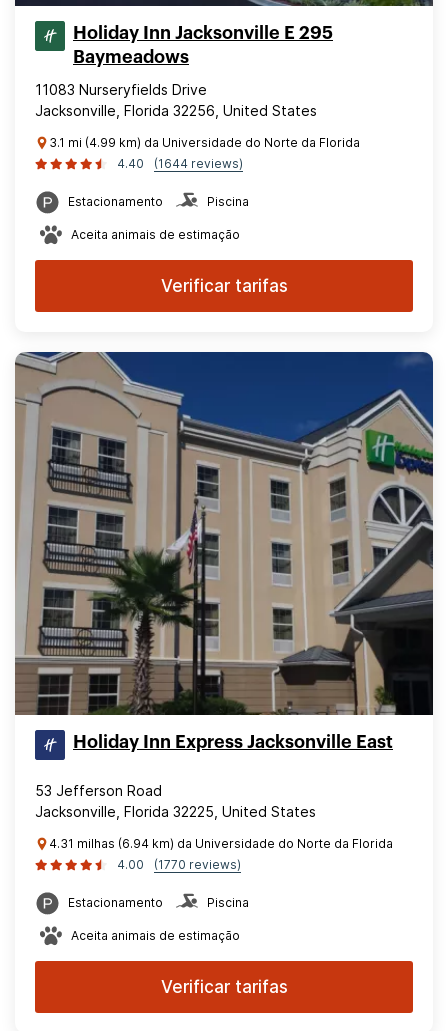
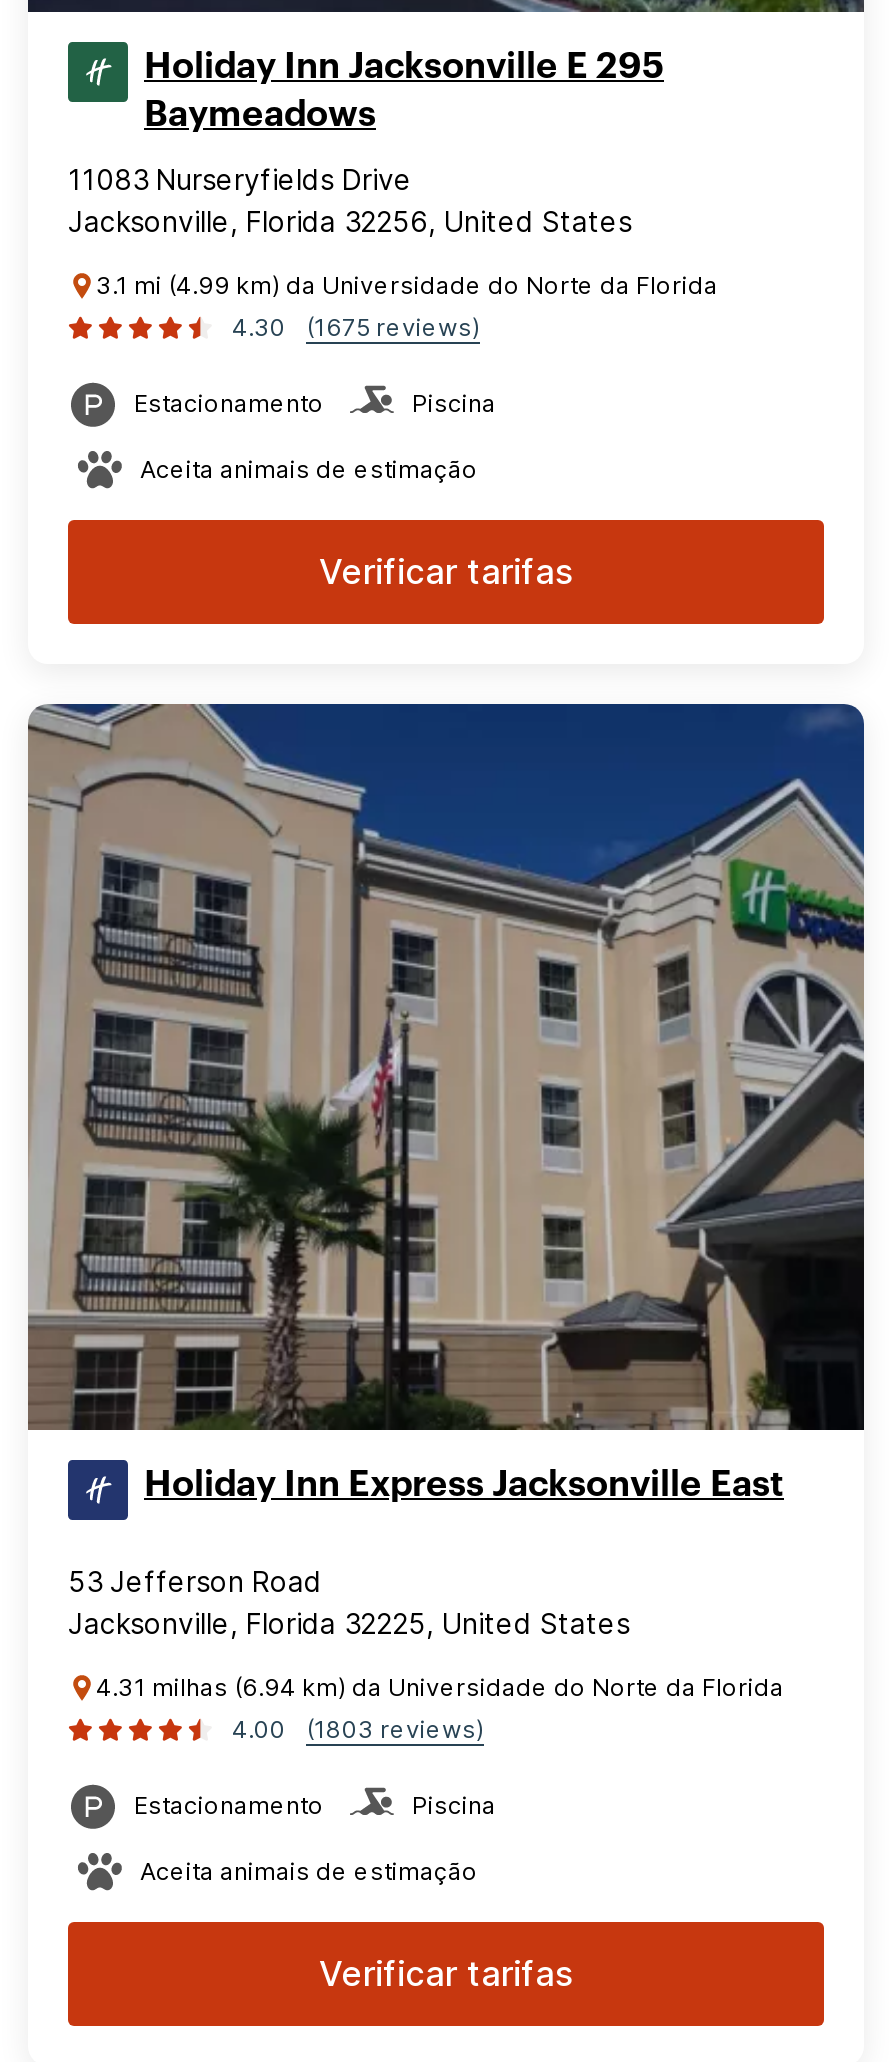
[117,156,144,171] 4.40 -> [232,312,286,342] 4.30
[154,156,243,171] (1644 reviews) -> [306,312,480,342] (1675 reviews)
[117,857,241,872] 4.00 (1770 reviews) -> [232,1714,484,1744] 4.00 (1803 reviews)

